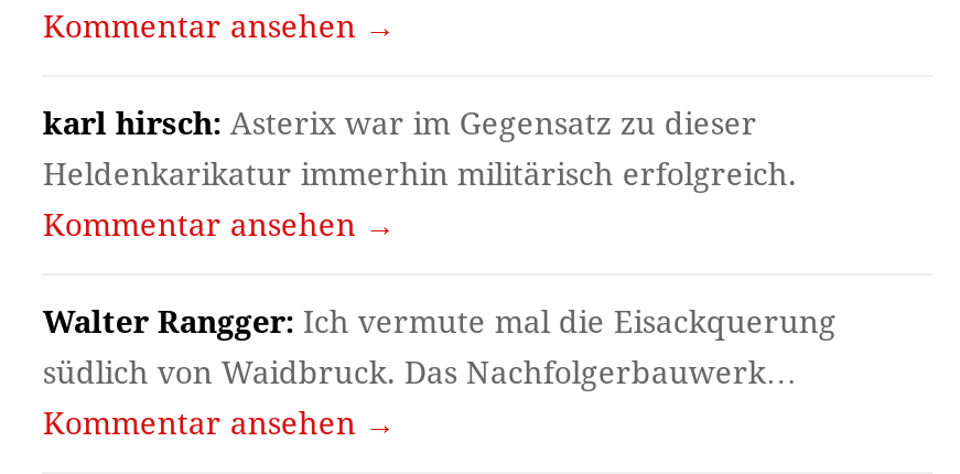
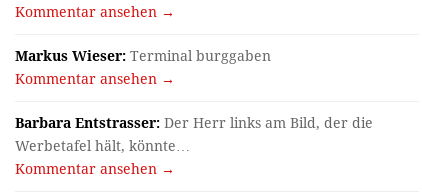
[43,105,797,191] karl hirsch: Asterix war im Gegensatz zu dieser | Heldenkarikatur immerhin militärisch erfolgreich. -> [15,47,271,63] Markus Wieser: Terminal burggaben
[43,303,836,389] Walter Rangger: Ich vermute mal die Eisackquerung | südlich von Waidbruck. Das Nachfolgerbauwerk… -> [15,114,373,153] Barbara Entstrasser: Der Herr links am Bild, der die | Werbetafel hält, könnte…

